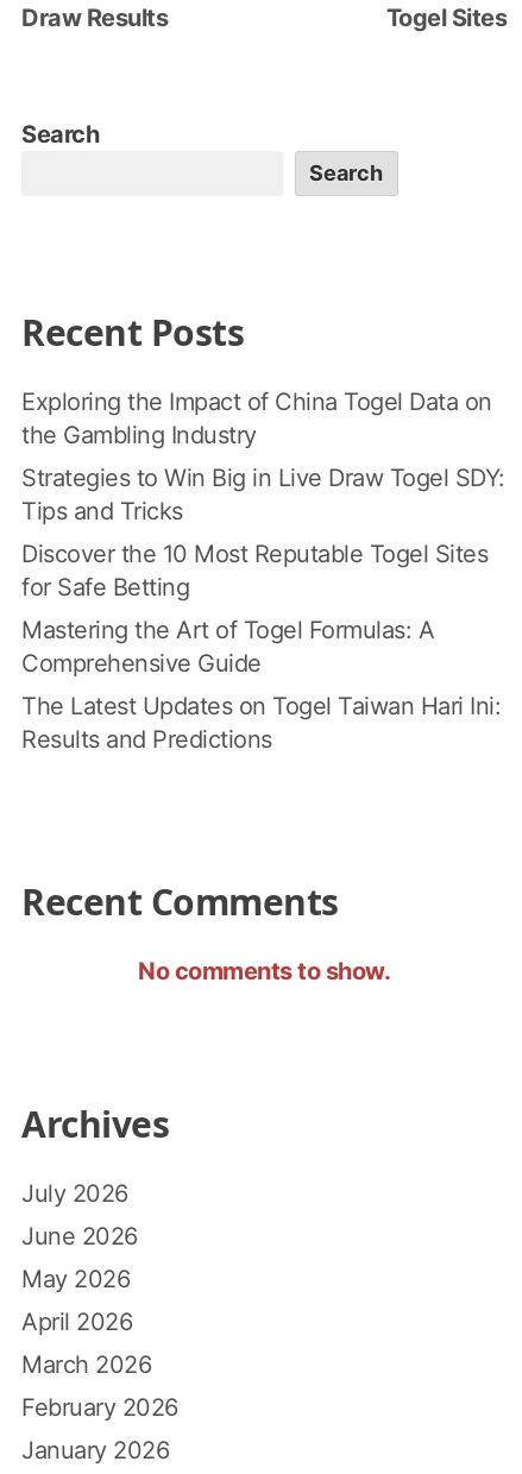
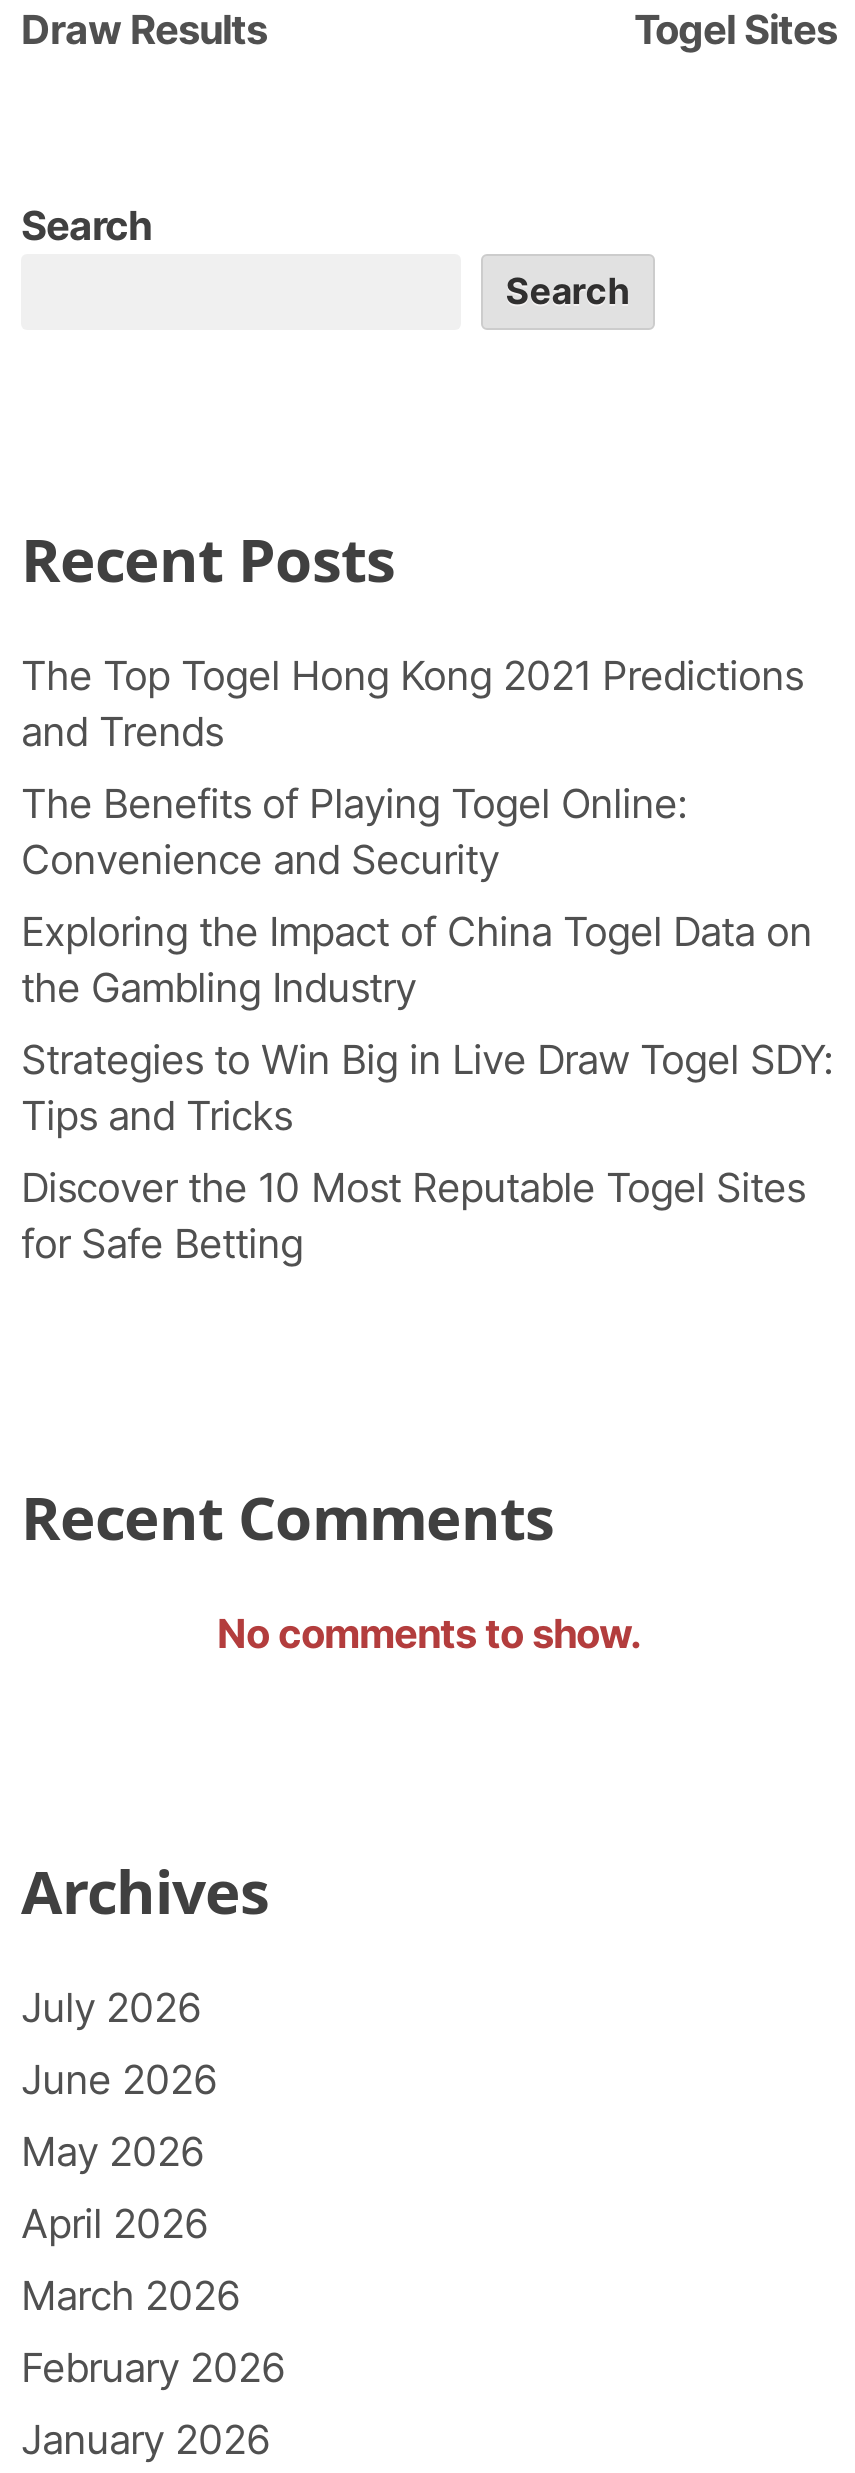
none -> [21,652,803,884] The Top Togel Hong Kong 2021 Predictions | and Trends | The Benefits of Playing Togel Online: | Convenience and Security
moved [21,388,505,601] -> [21,908,834,1268]: Exploring the Impact of China Togel Data on | the Gambling Industry | Strategies to Win Big in Live Draw Togel SDY: | Tips and Tricks | Discover the 10 Most Reputable Togel Sites | for Safe Betting
[21,616,501,754] Mastering the Art of Togel Formulas: A | Comprehensive Guide | The Latest Updates on Togel Taiwan Hari Ini: | Results and Predictions -> none

